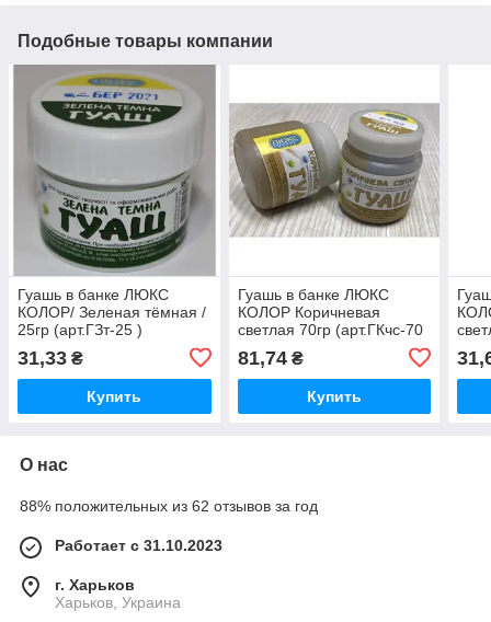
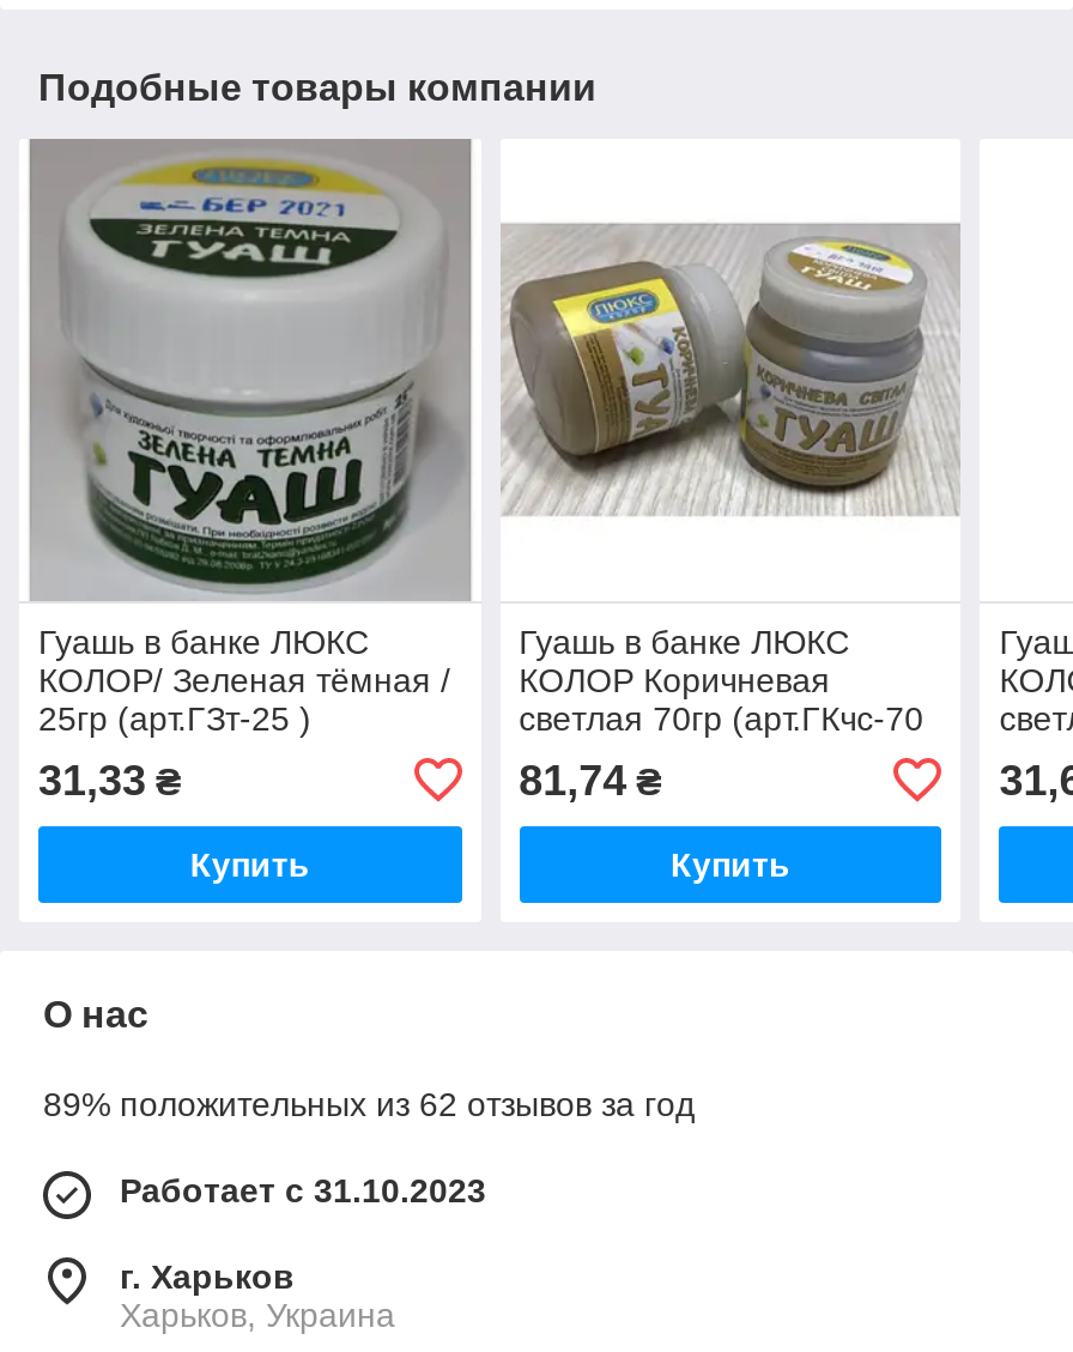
[20,497,318,514] 88% положительных из 62 отзывов за год -> [43,1084,695,1123] 89% положительных из 62 отзывов за год

